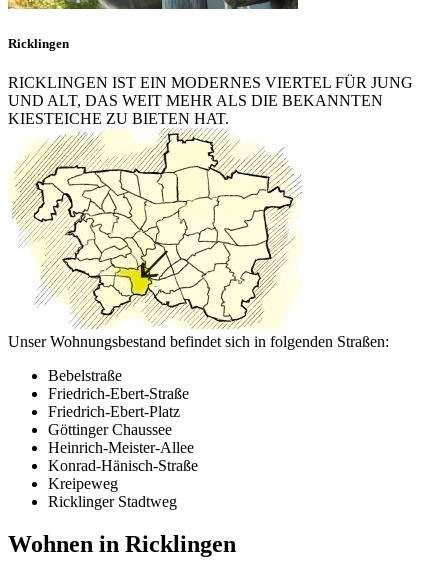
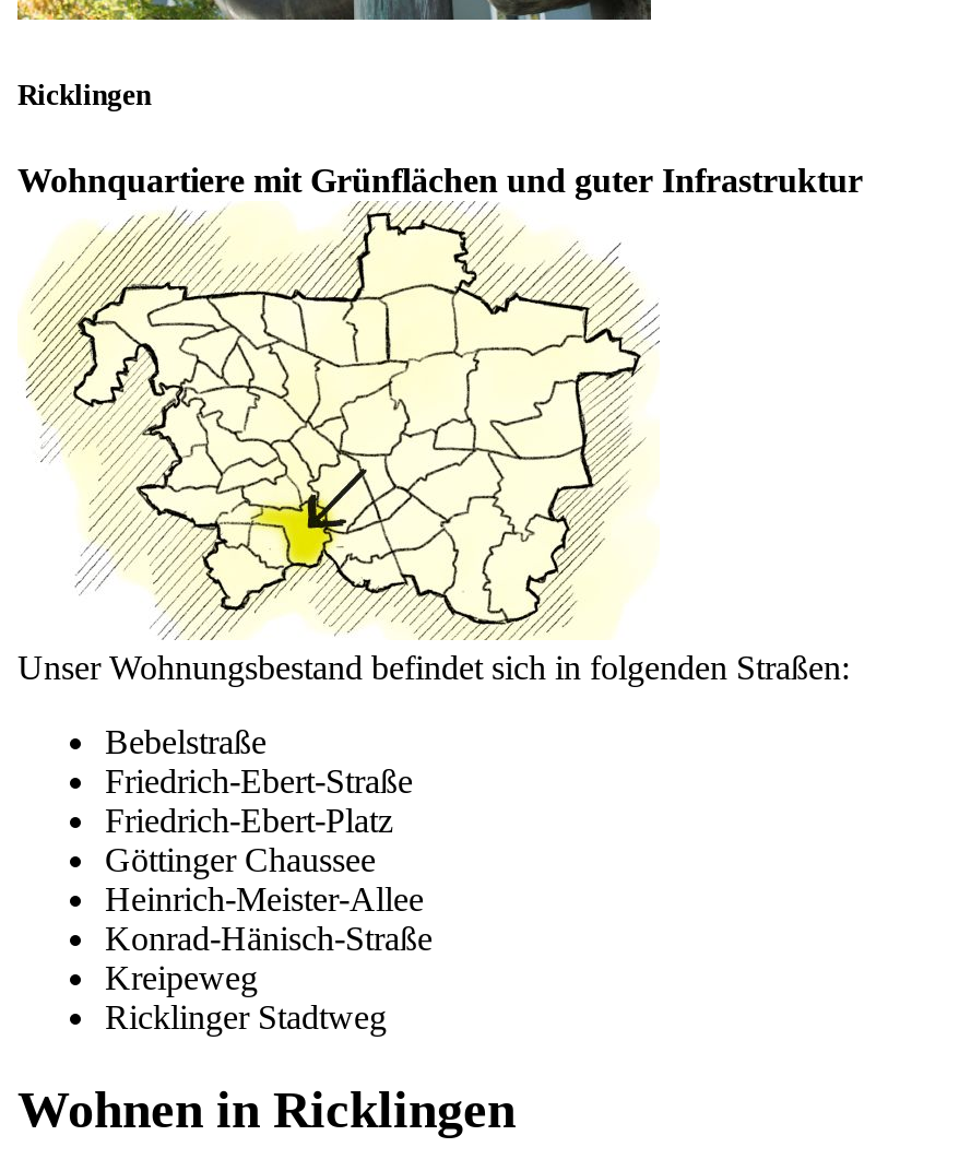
[8,74,413,127] RICKLINGEN IST EIN MODERNES VIERTEL FÜR JUNG | UND ALT, DAS WEIT MEHR ALS DIE BEKANNTEN | KIESTEICHE ZU BIETEN HAT. -> [17,161,863,198] Wohnquartiere mit Grünflächen und guter Infrastruktur

